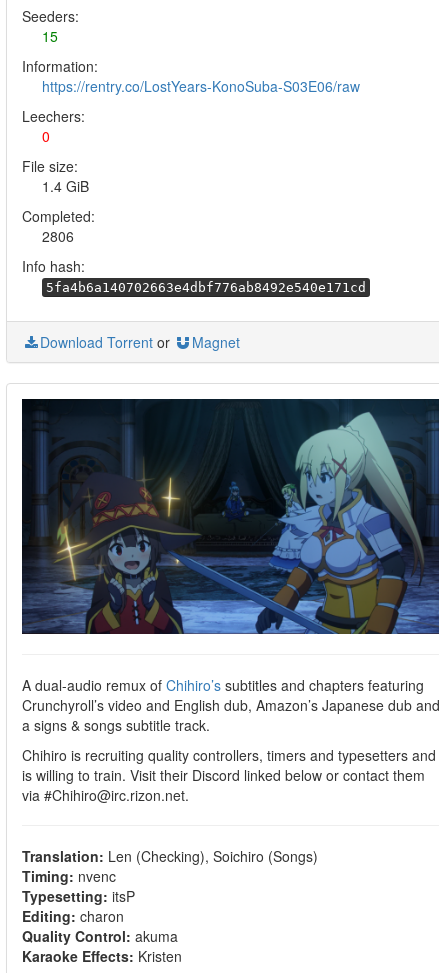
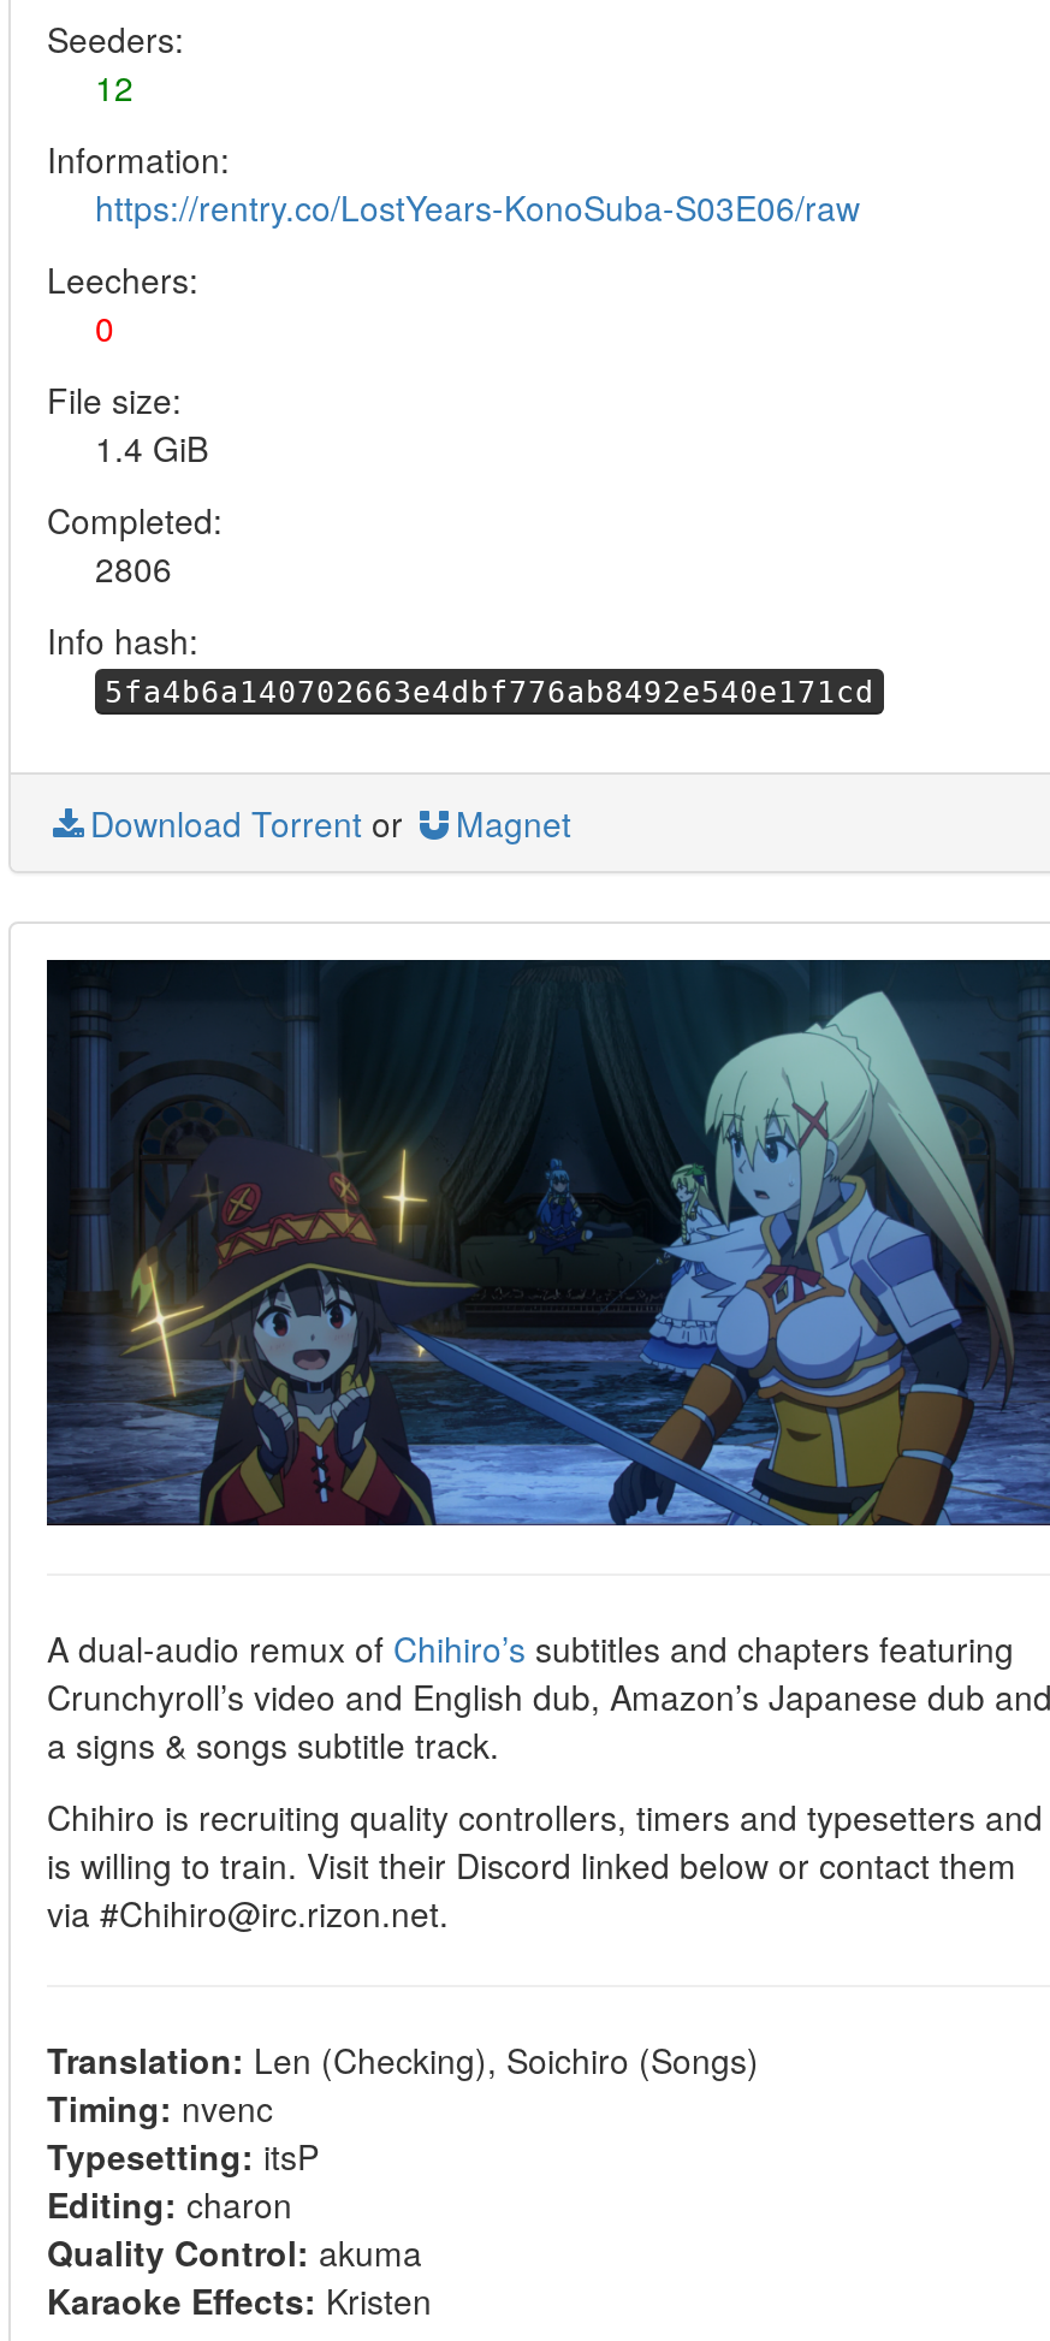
[42,26,58,46] 15 -> [95,63,134,111] 12

